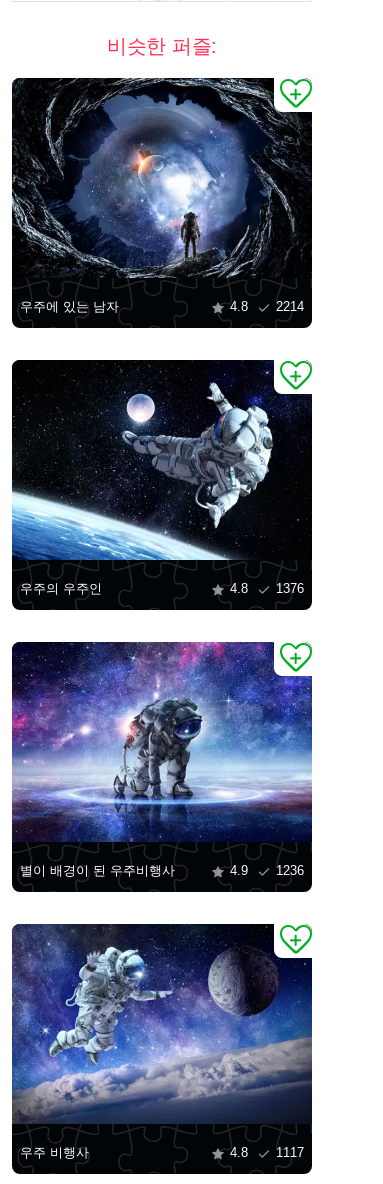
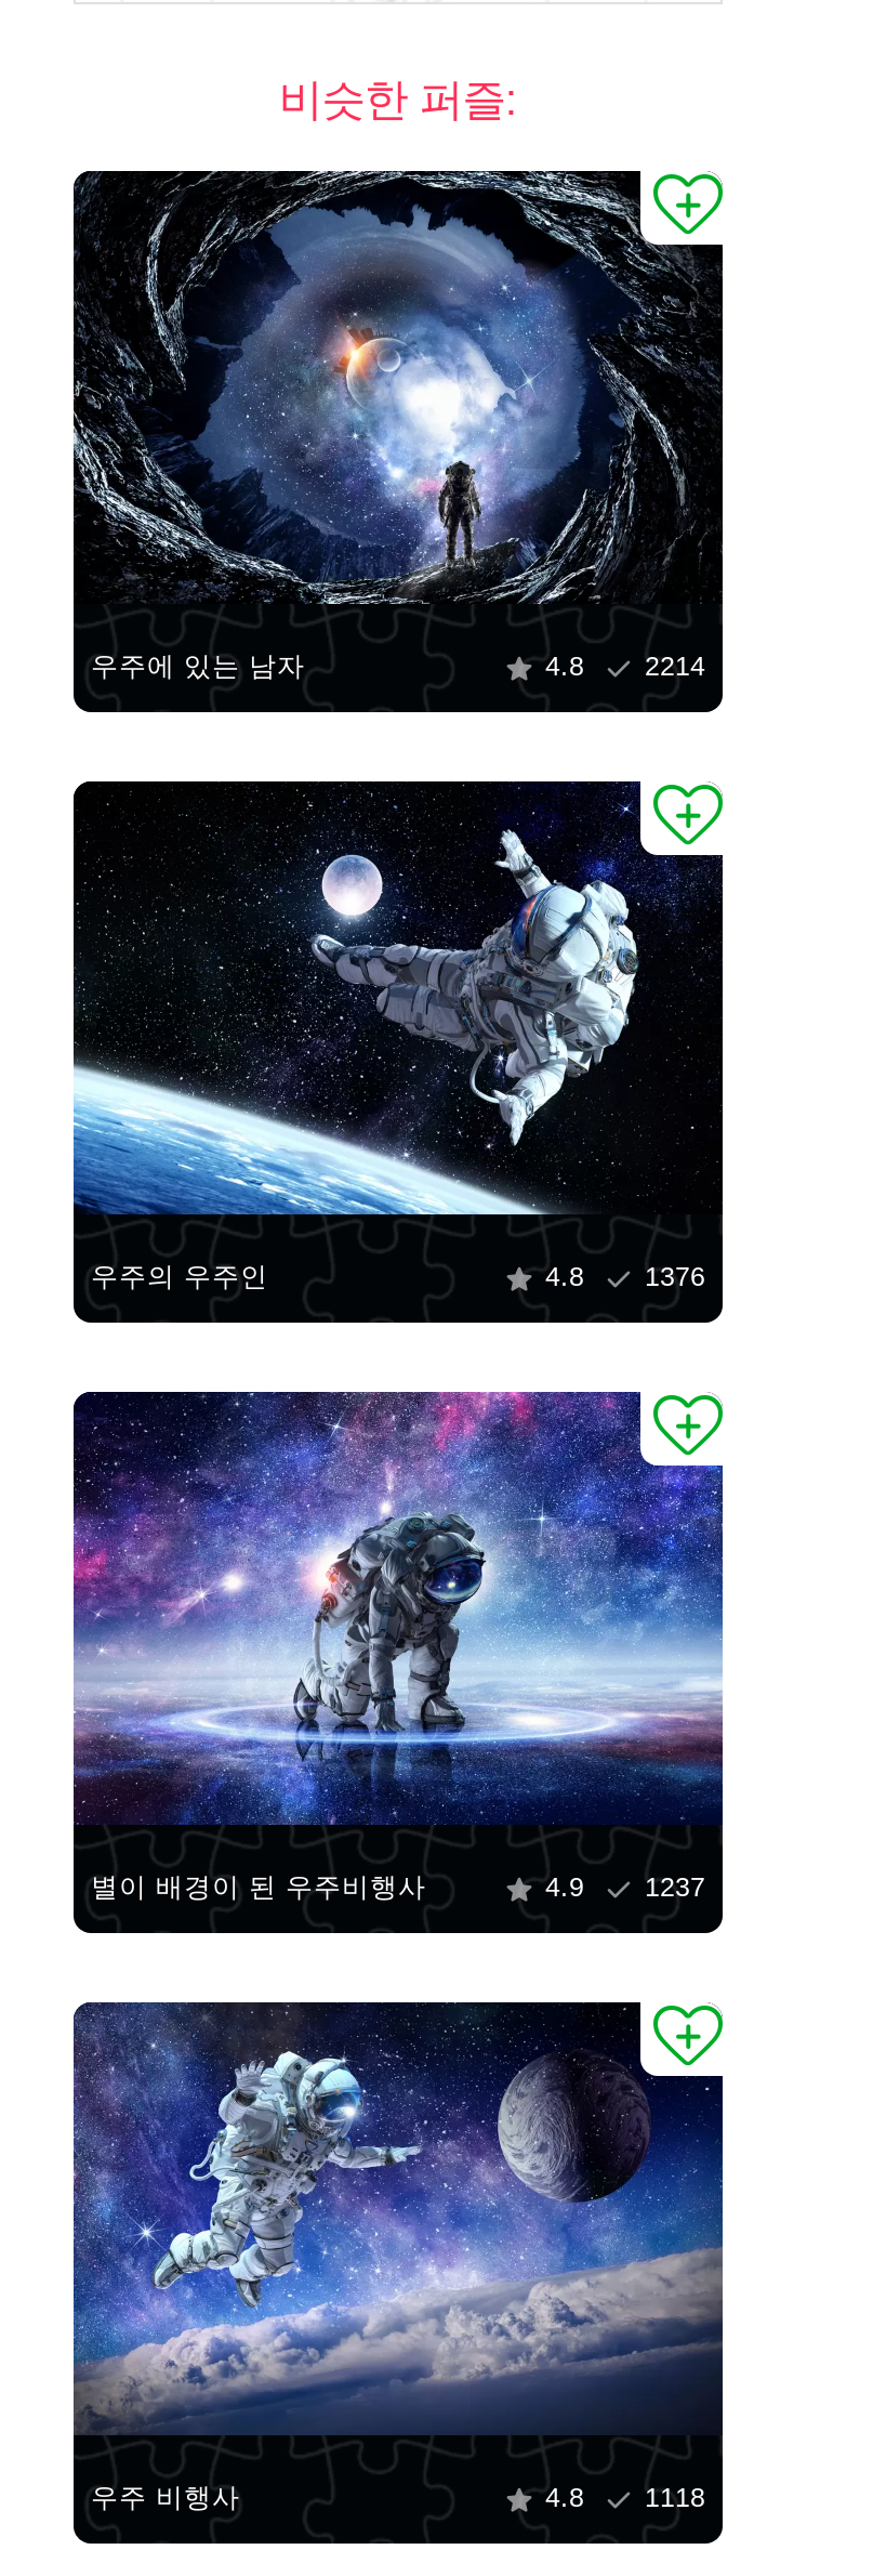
[230,864,304,878] 4.9 1236 -> [545,1871,705,1901] 4.9 1237
[230,1146,304,1160] 4.8 1117 -> [545,2482,705,2512] 4.8 1118

